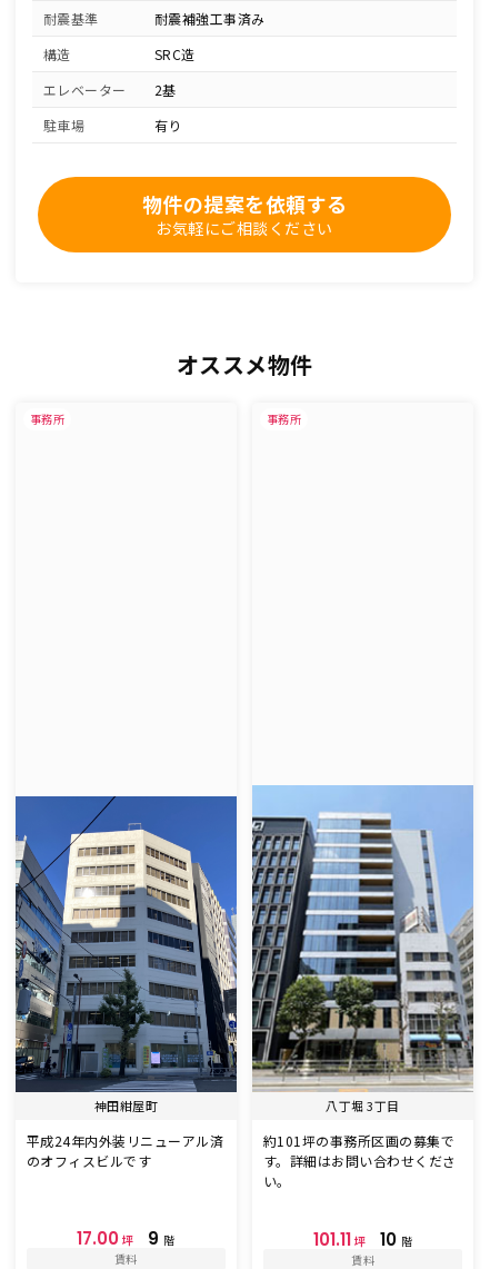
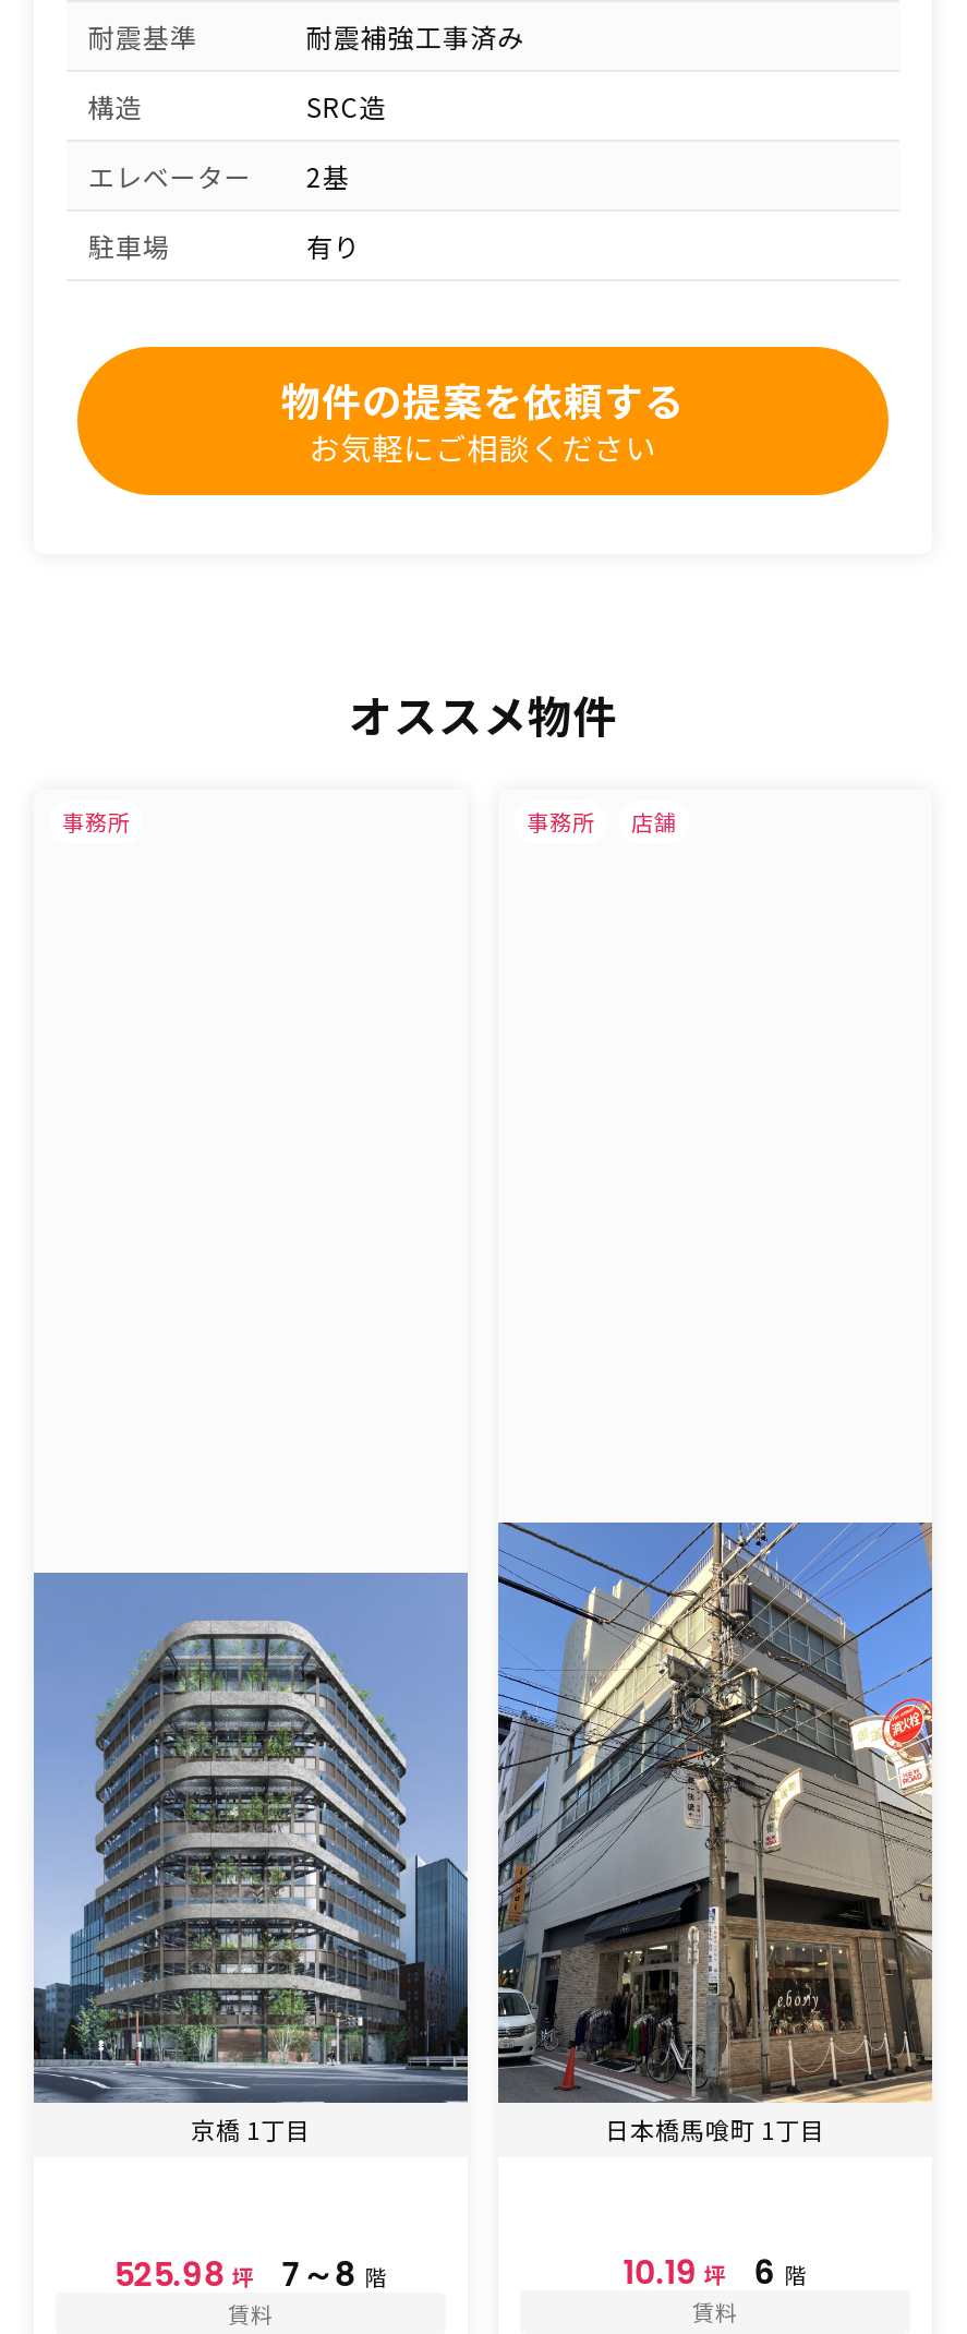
[251,784,473,1190] [image] | 約101坪の事務所区画の募集で | す。詳細はお問い合わせくださ | い。 -> [496,1520,934,2146] [image] | 日本橋馬喰町 1丁目
[14,795,238,1250] [image] | 神田紺屋町 | 平成24年内外装リニューアル済 | のオフィスビルです | 17.00 坪 9階 -> [34,1562,468,2296] [image] | 京橋 1丁目 | 525.98 坪 7～8階
[326,1096,400,1114] 八丁堀 3丁目 -> [631,805,677,837] 店舗
[313,1228,413,1251] 101.11 坪 10階 -> [623,2248,807,2294] 10.19 坪 6階

